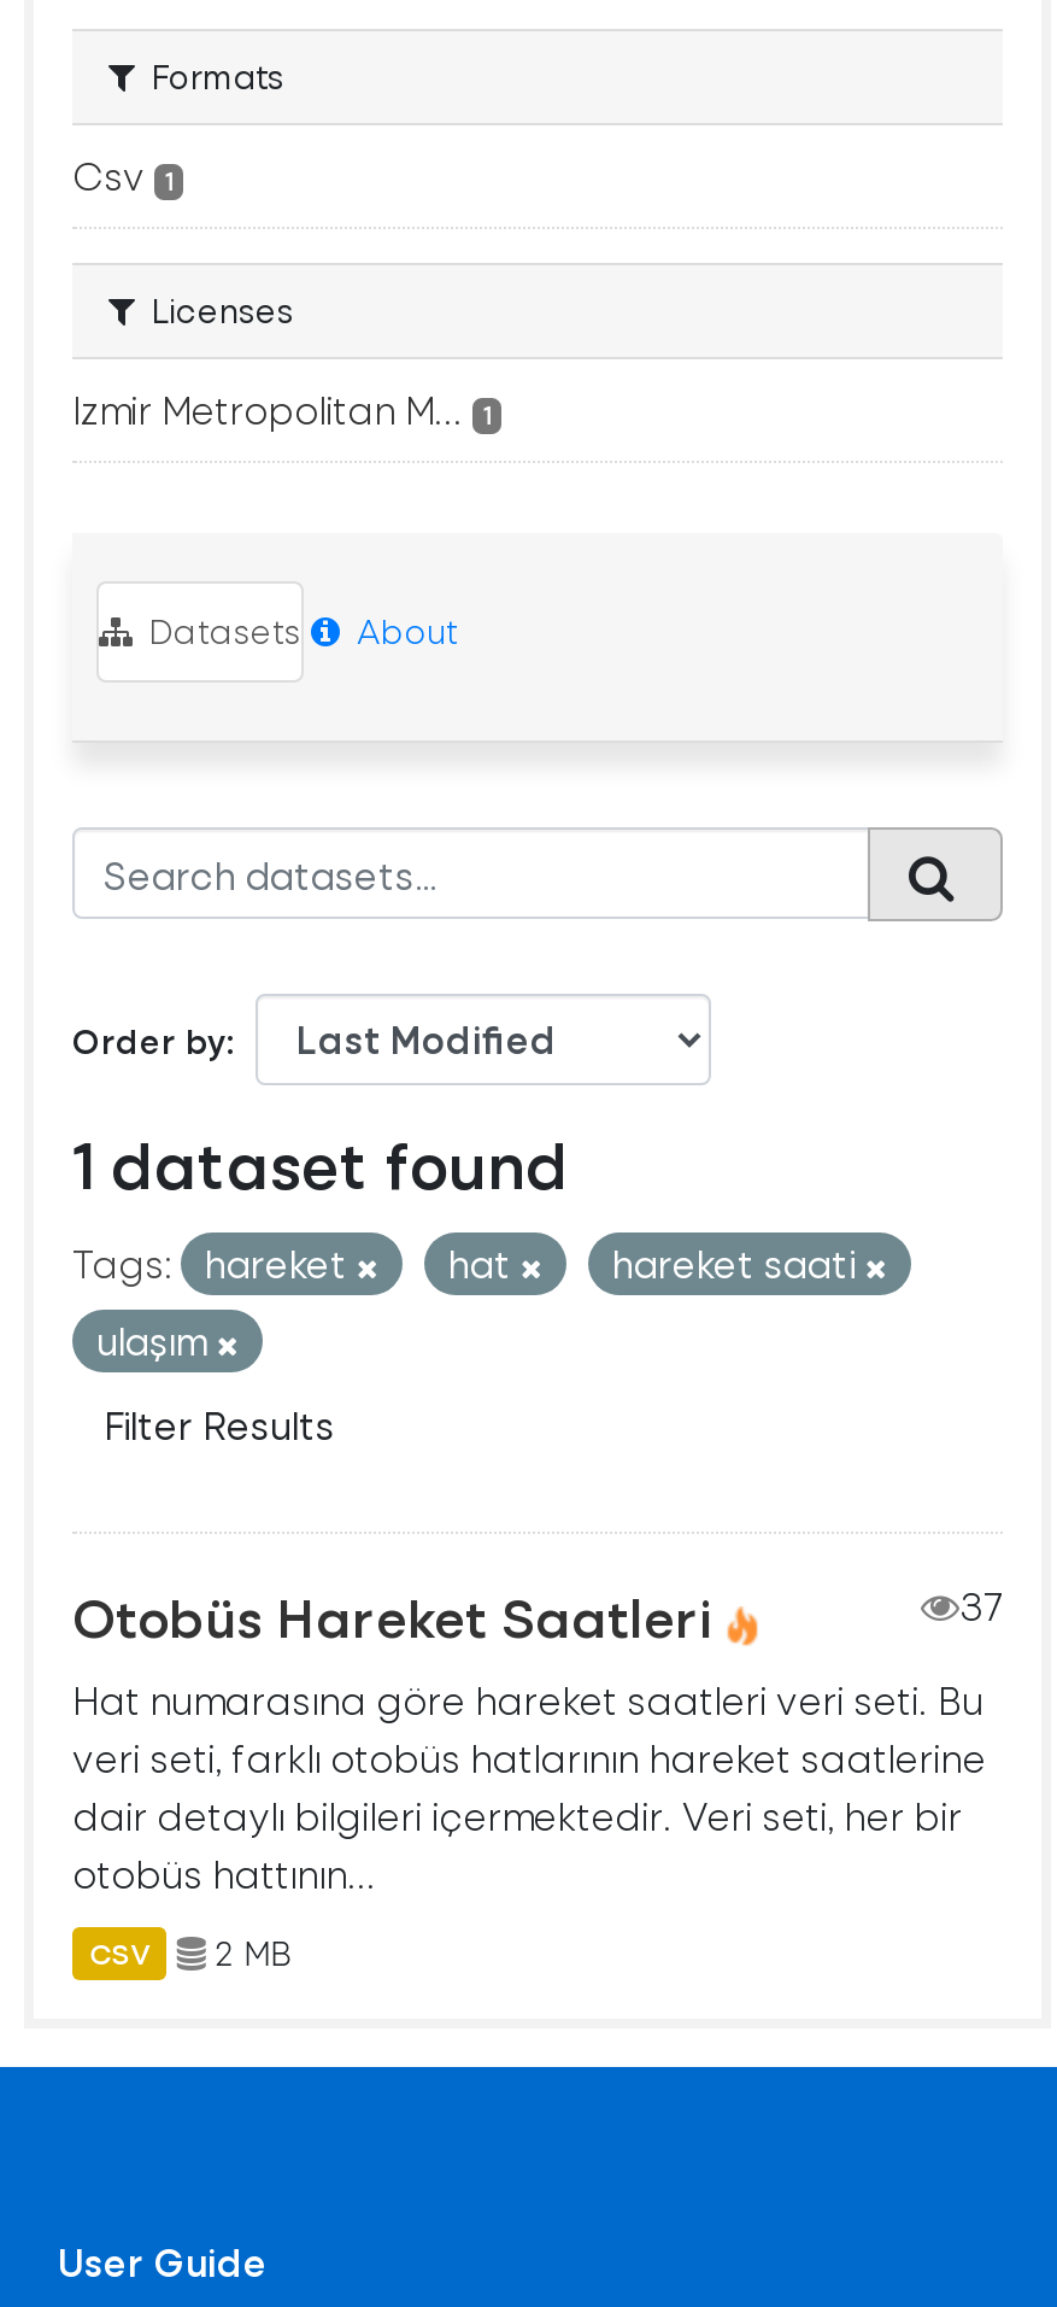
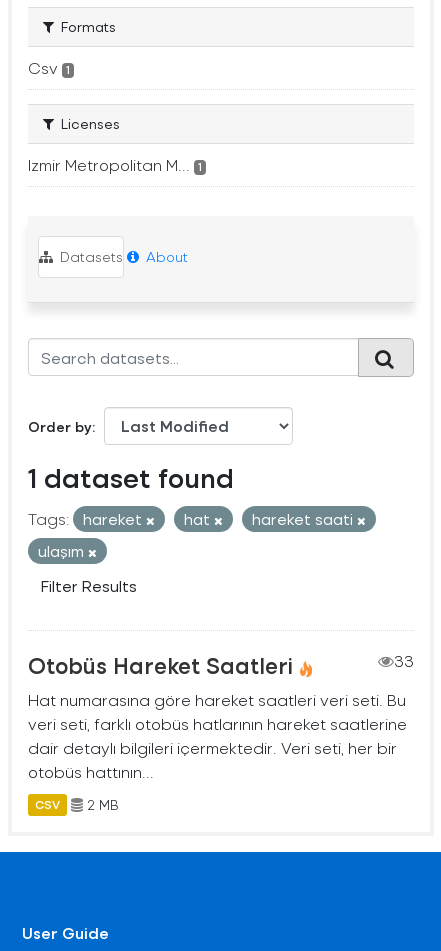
[959,1579,1003,1630] 37 -> [394,650,414,671] 33

